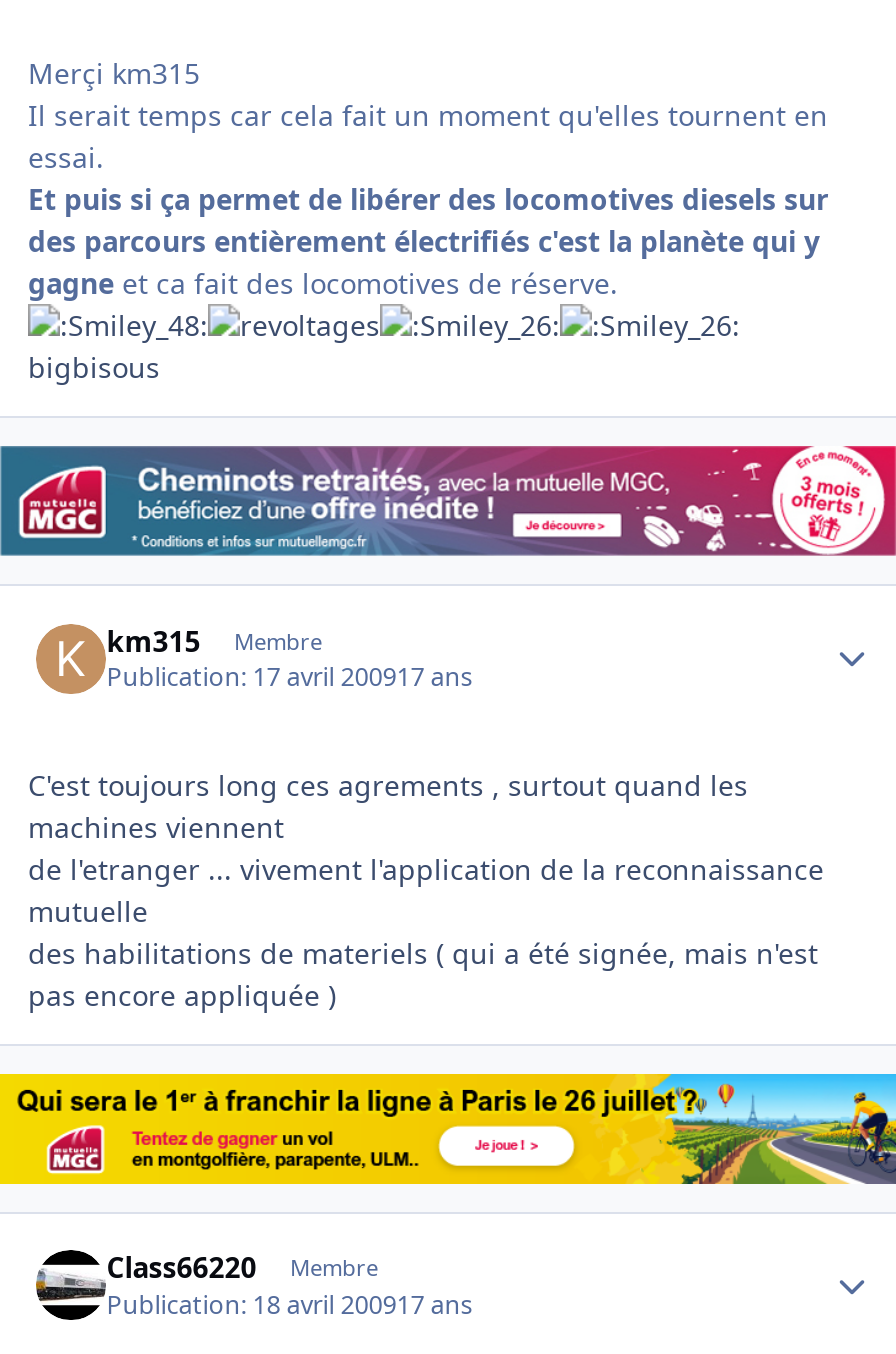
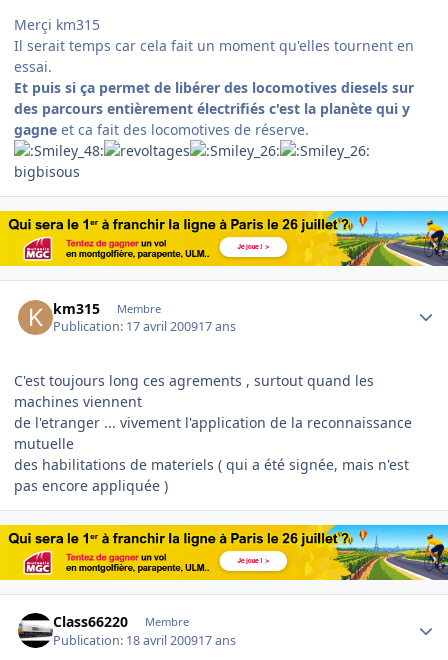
[6,444,890,558] [image] -> [3,210,445,267] [image]

